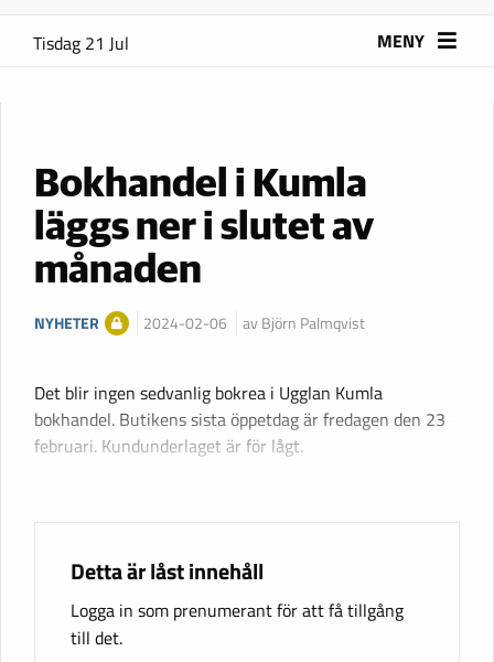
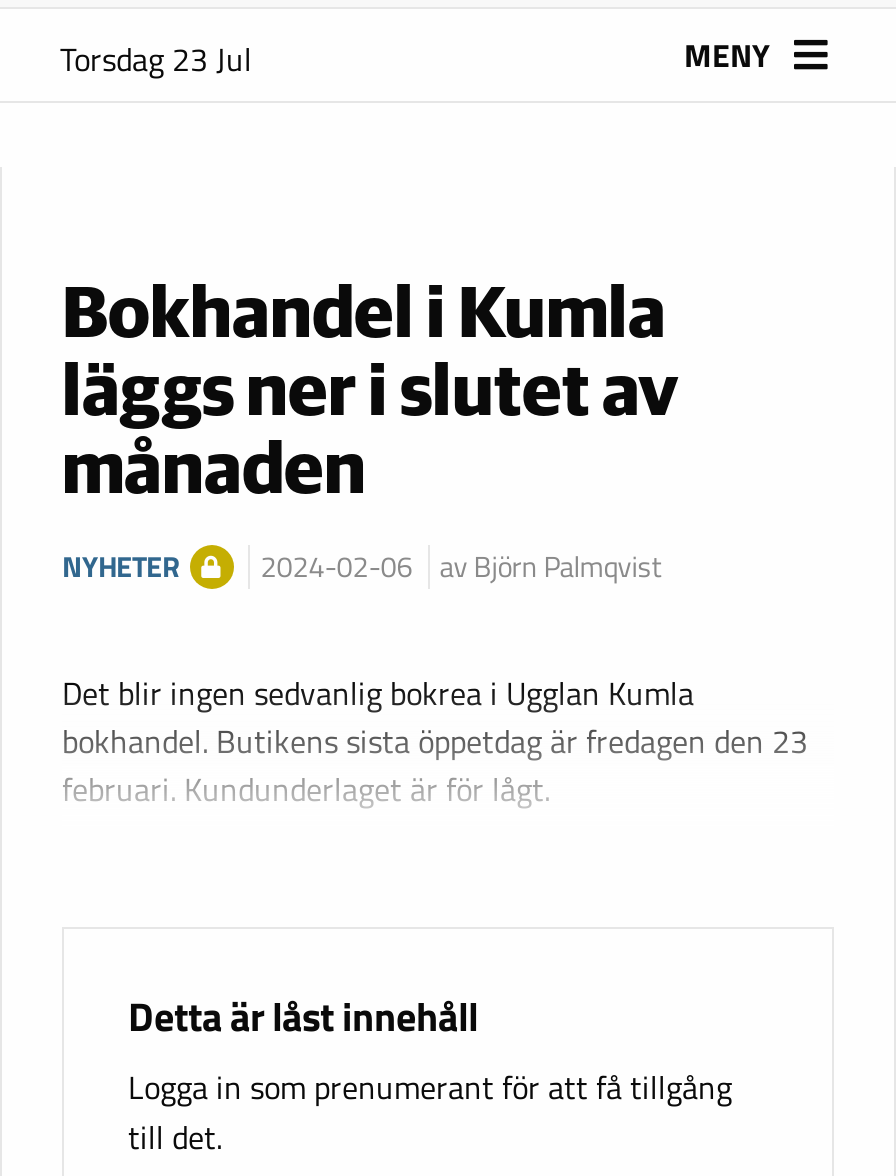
[33,30,129,56] Tisdag 21 Jul -> [60,35,252,83] Torsdag 23 Jul

